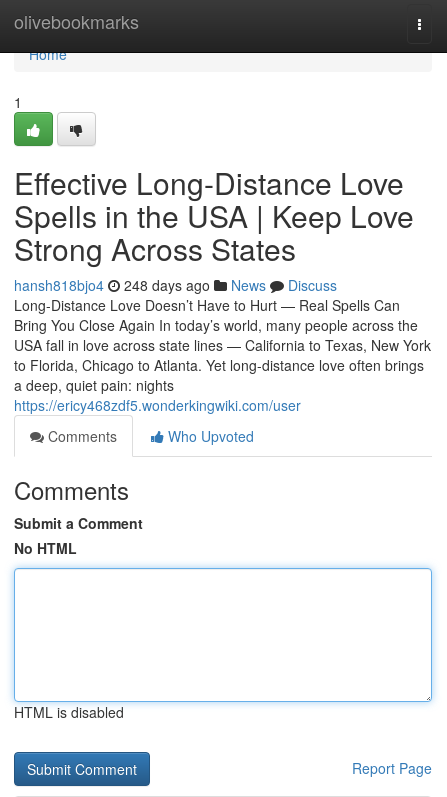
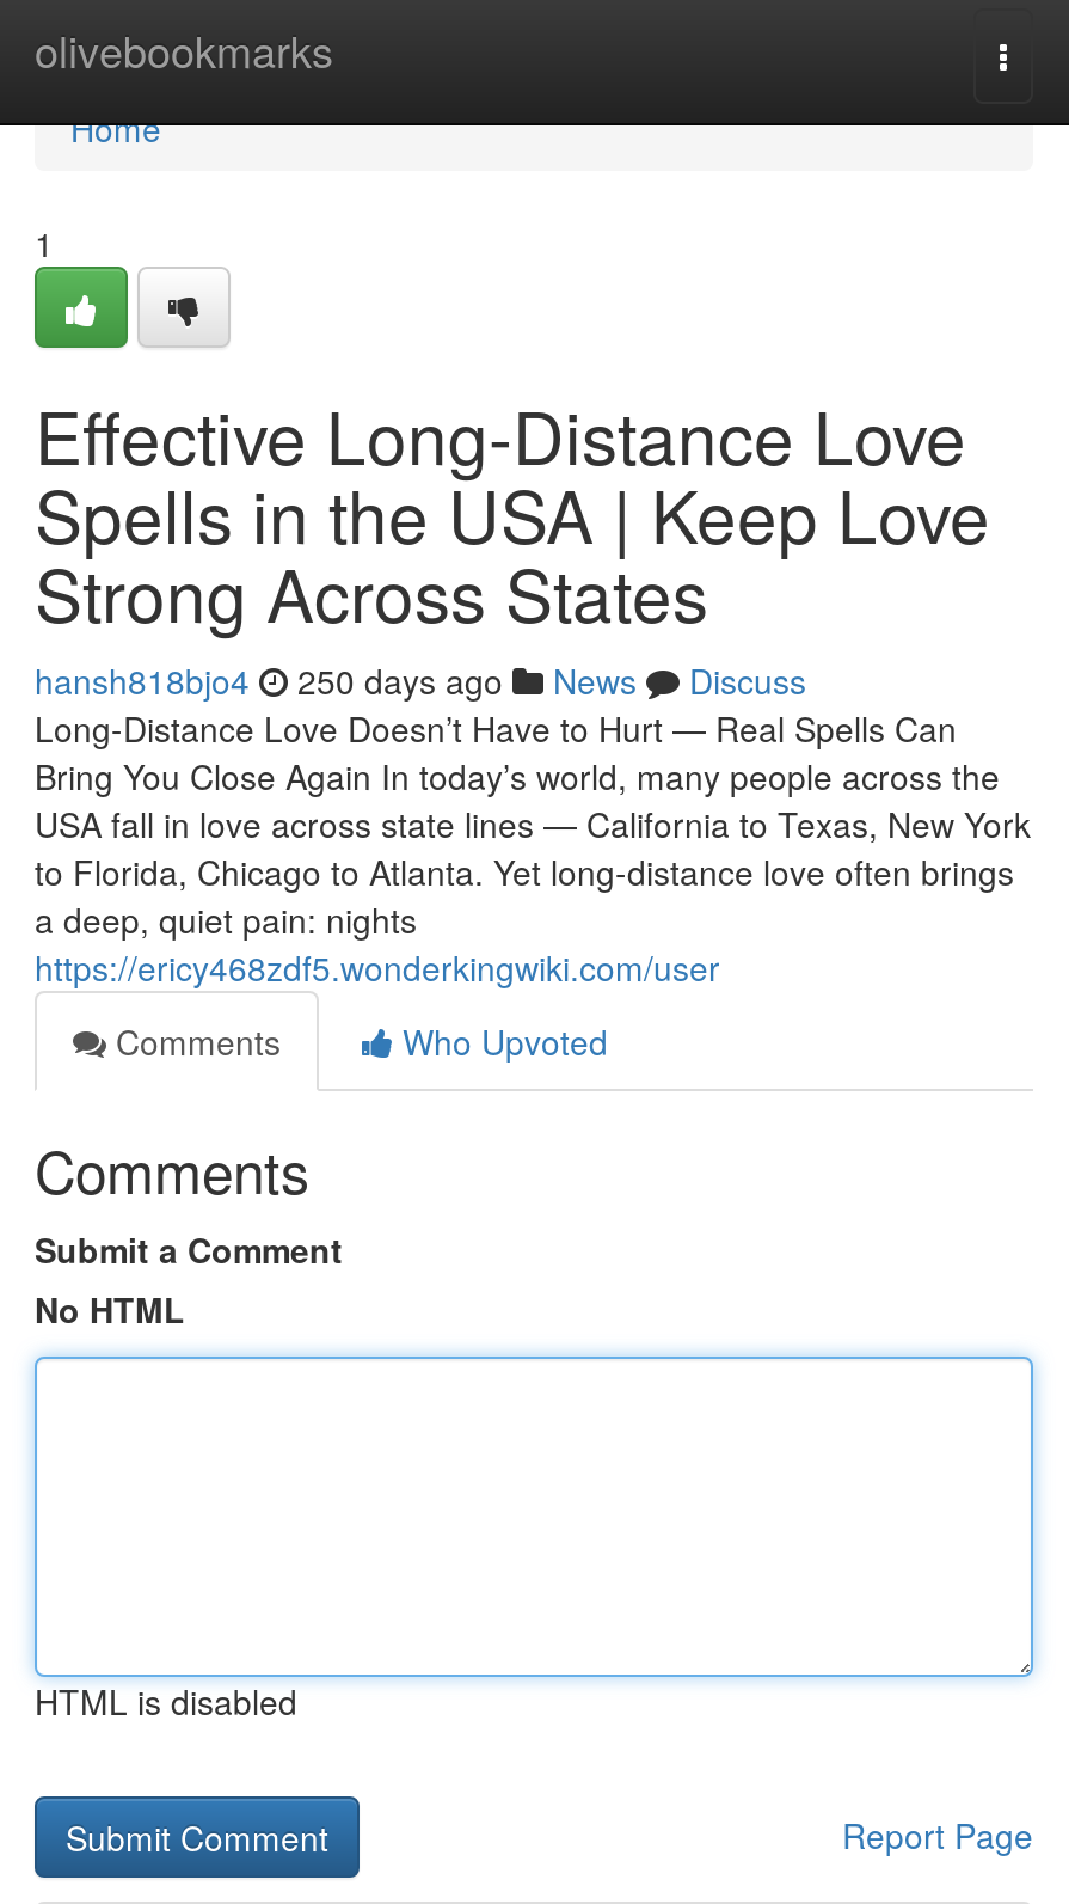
[14,275,337,295] hansh818bjo4 248 days ago News Discuss -> [35,656,806,704] hansh818bjo4 250 days ago News Discuss

